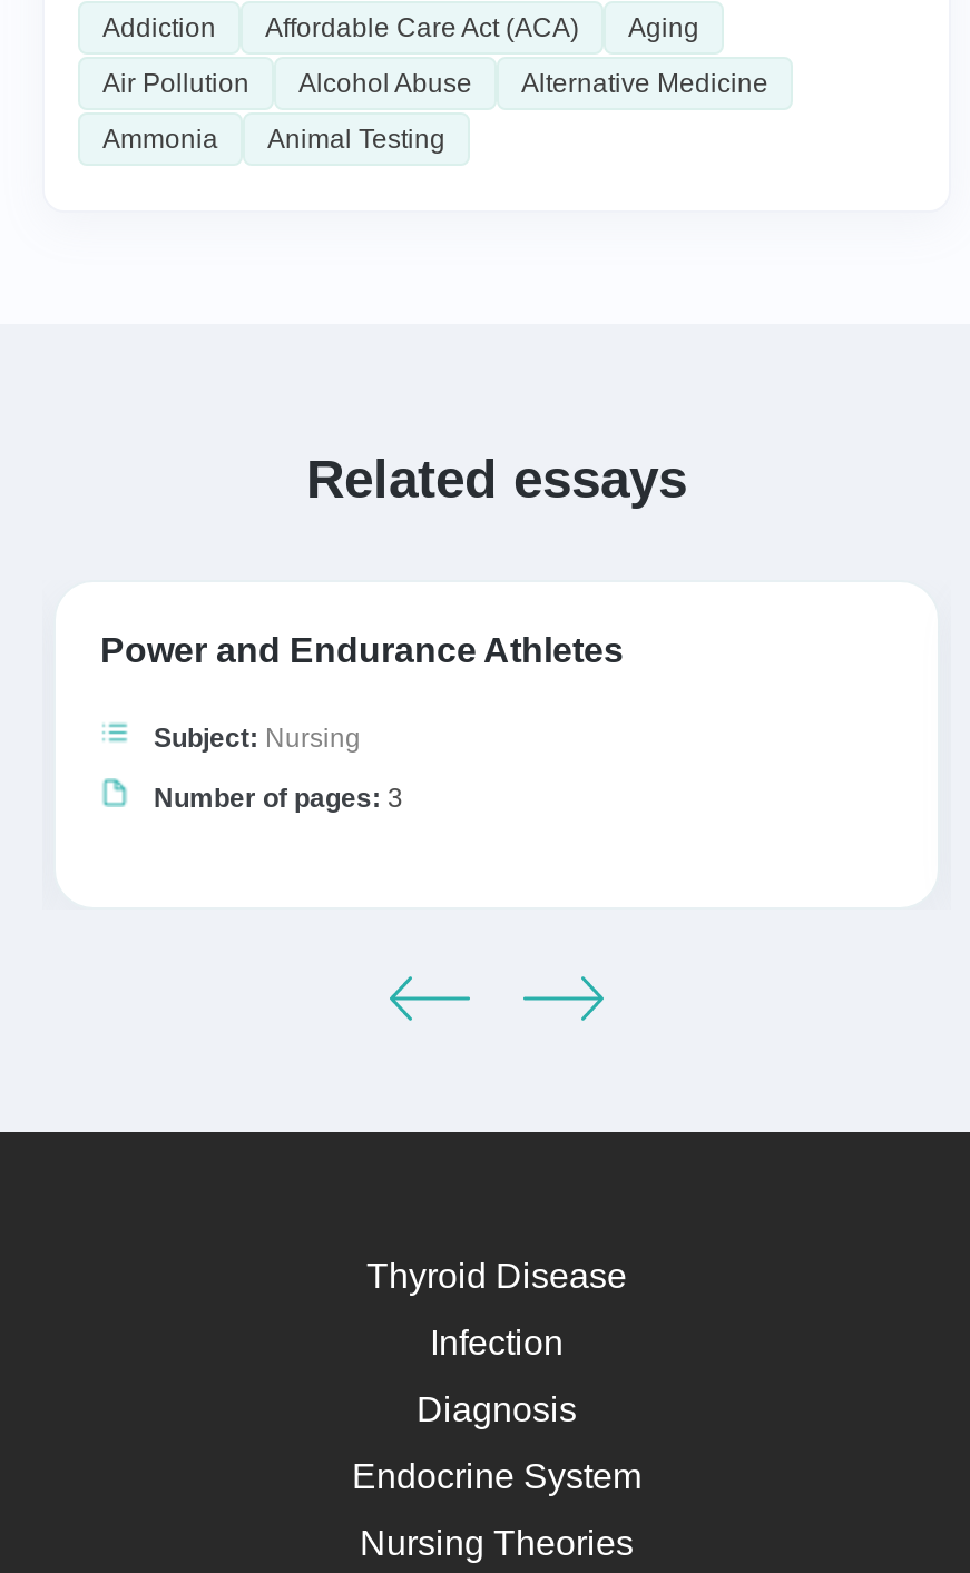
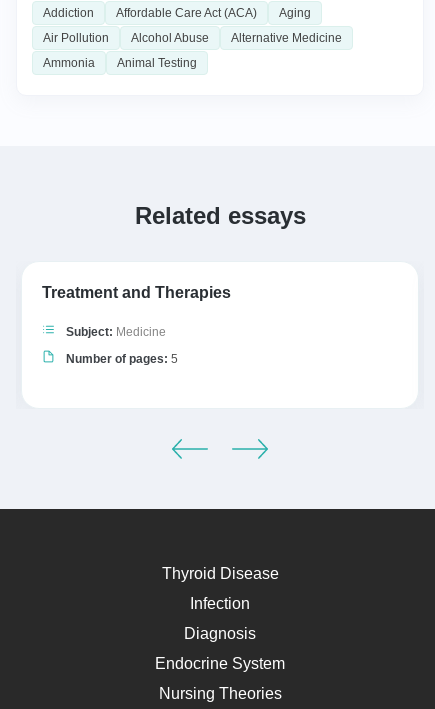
[100,631,624,669] Power and Endurance Athletes -> [42,283,231,300] Treatment and Therapies
[154,722,361,754] Subject: Nursing -> [66,324,166,338] Subject: Medicine
[154,783,403,814] Number of pages: 3 -> [66,351,178,365] Number of pages: 5

